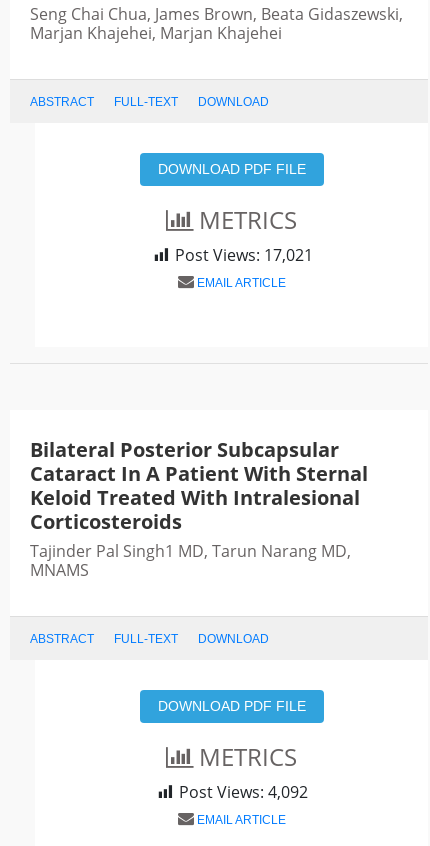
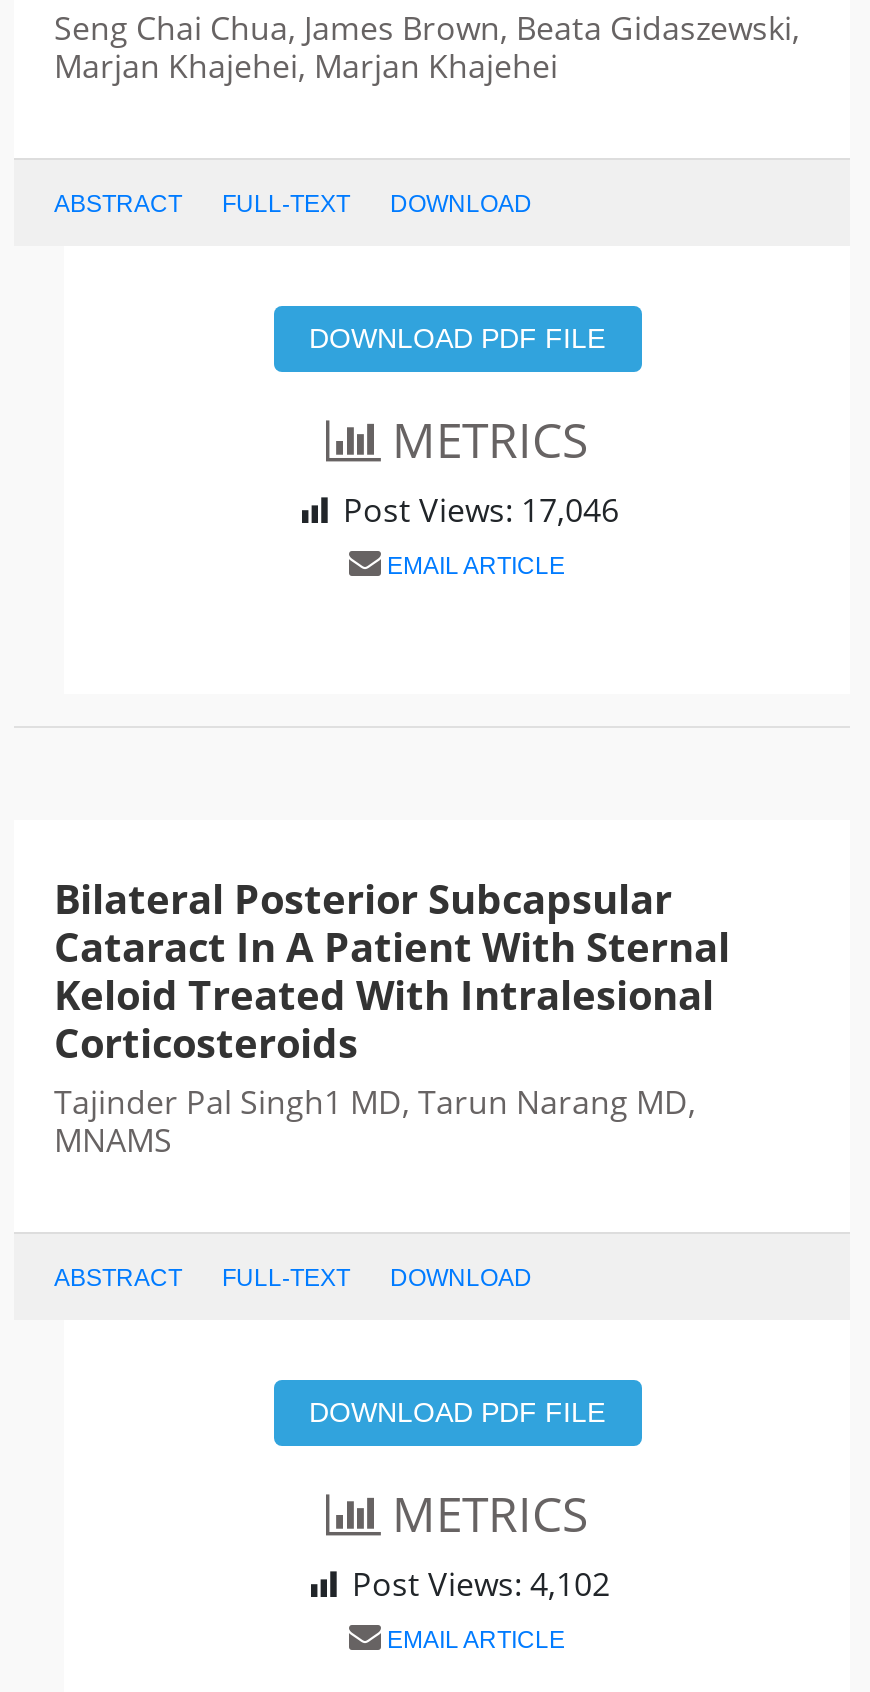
[174,244,312,266] Post Views: 17,021 -> [343,488,619,532] Post Views: 17,046
[179,781,308,803] Post Views: 4,092 -> [352,1562,610,1606] Post Views: 4,102

